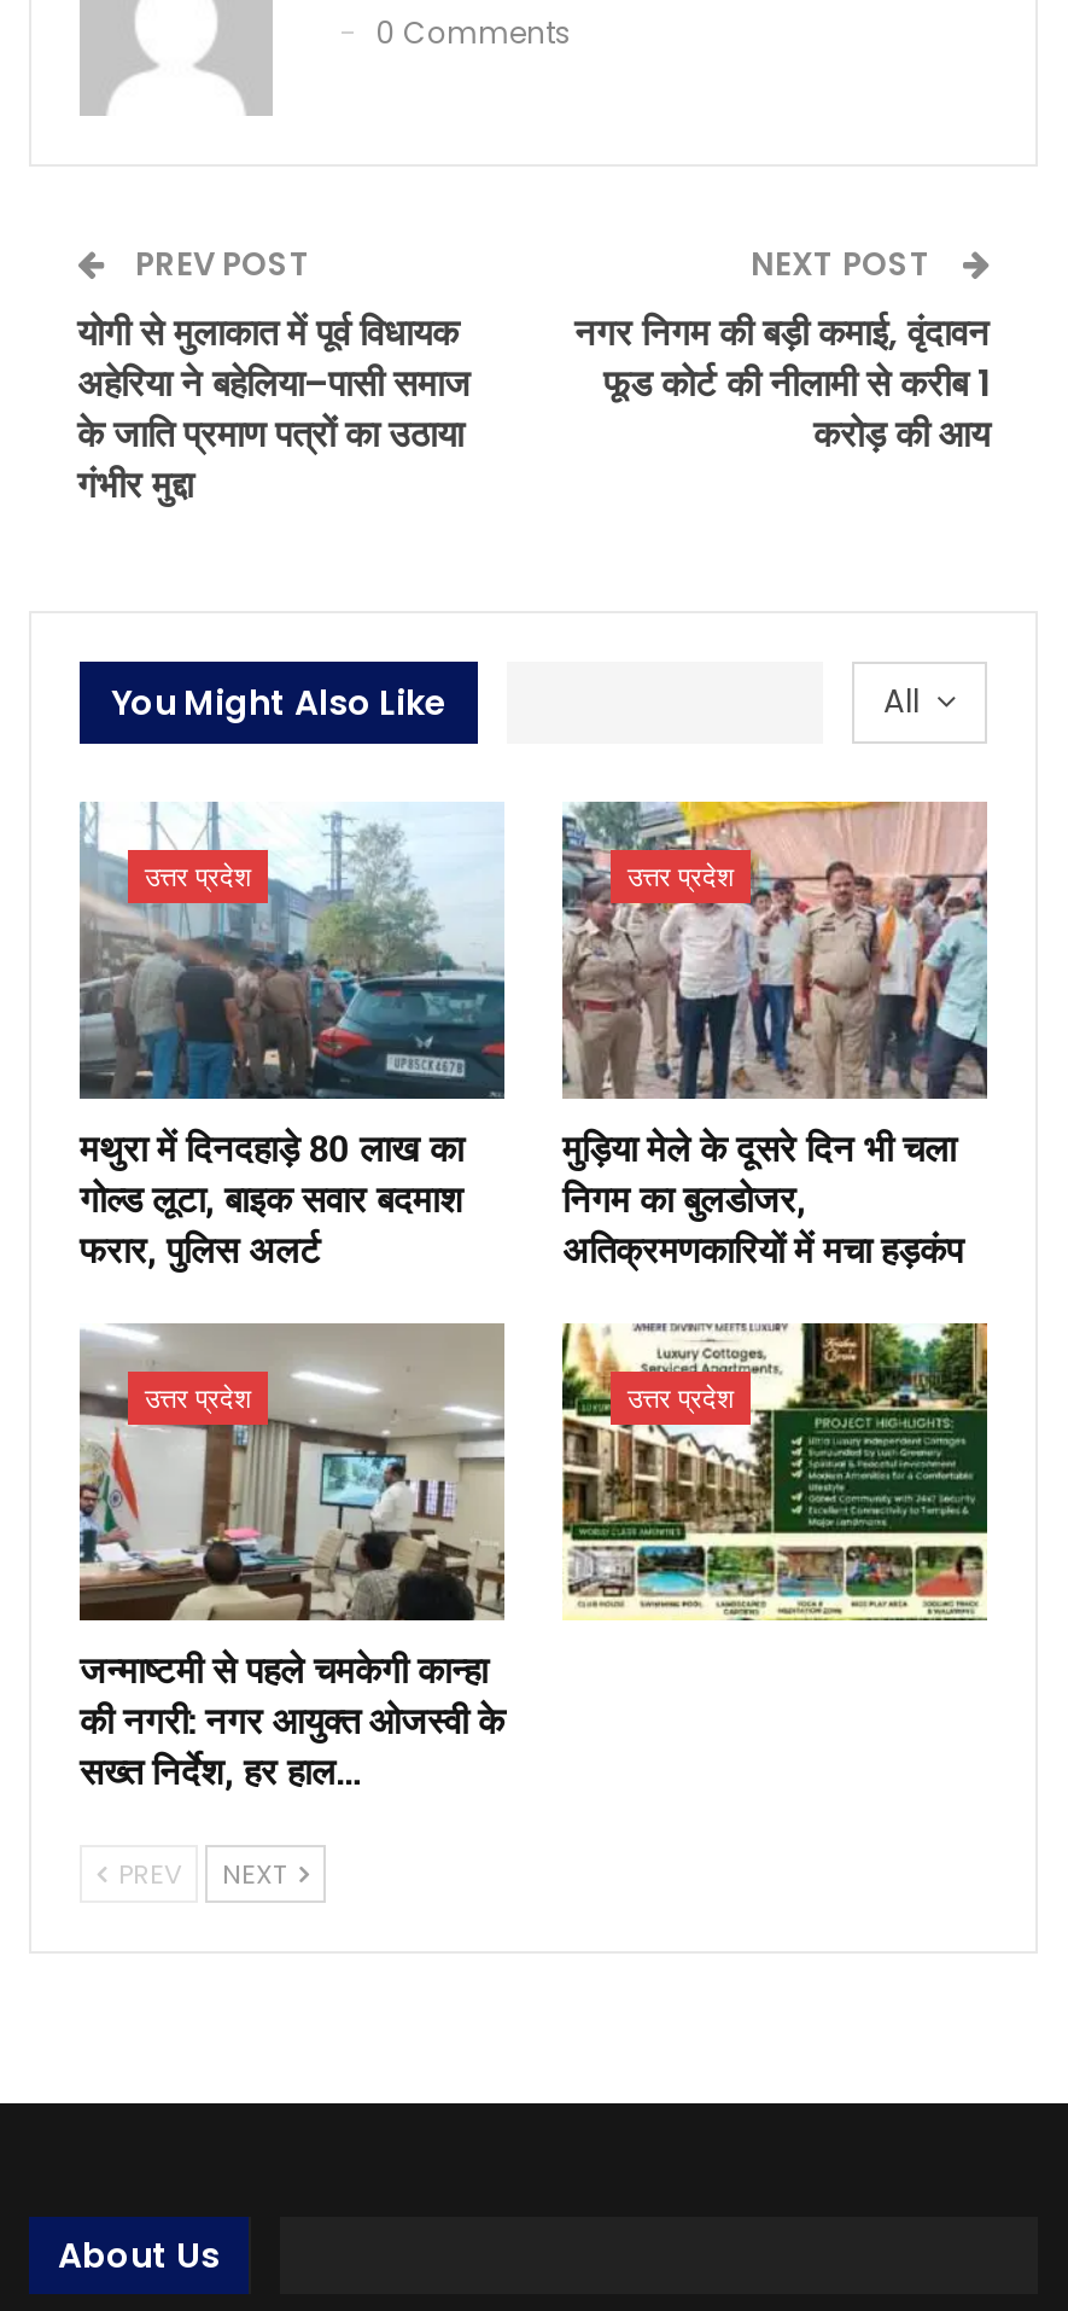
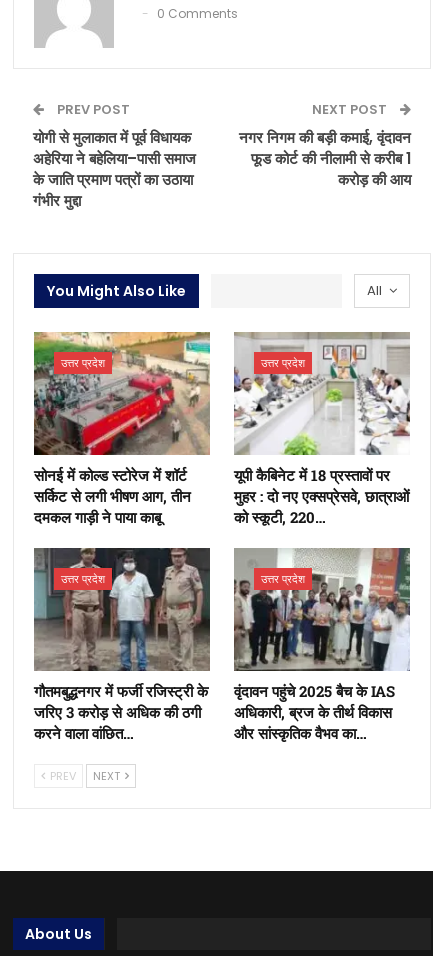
[80,802,507,1273] [image] | मथुरा में दिनदहाड़े 80 लाख का | गोल्ड लूटा, बाइक सवार बदमाश | फरार, पुलिस अलर्ट -> [33,331,211,527] [image] | सोनई में कोल्ड स्टोरेज में शॉर्ट | सर्किट से लगी भीषण आग, तीन | दमकल गाड़ी ने पाया काबू
[562,799,990,1273] [image] | मुड़िया मेले के दूसरे दिन भी चला | निगम का बुलडोजर, | अतिक्रमणकारियों में मचा हड़कंप -> [233,332,411,527] [image] | यूपी कैबिनेट में 18 प्रस्तावों पर | मुहर : दो नए एक्सप्रेसवे, छात्राओं | को स्कूटी, 220…
[80,1323,504,1795] [image] | जन्माष्टमी से पहले चमकेगी कान्हा | की नगरी: नगर आयुक्त ओजस्वी के | सख्त निर्देश, हर हाल… -> [34,547,211,743] [image] | गौतमबुद्धनगर में फर्जी रजिस्ट्री के | जरिए 3 करोड़ से अधिक की ठगी | करने वाला वांछित…
[562,1321,990,1623] [image] -> [233,547,411,672] [image]
none -> [234,681,395,743] वृंदावन पहुंचे 2025 बैच के IAS | अधिकारी, ब्रज के तीर्थ विकास | और सांस्कृतिक वैभव का…

